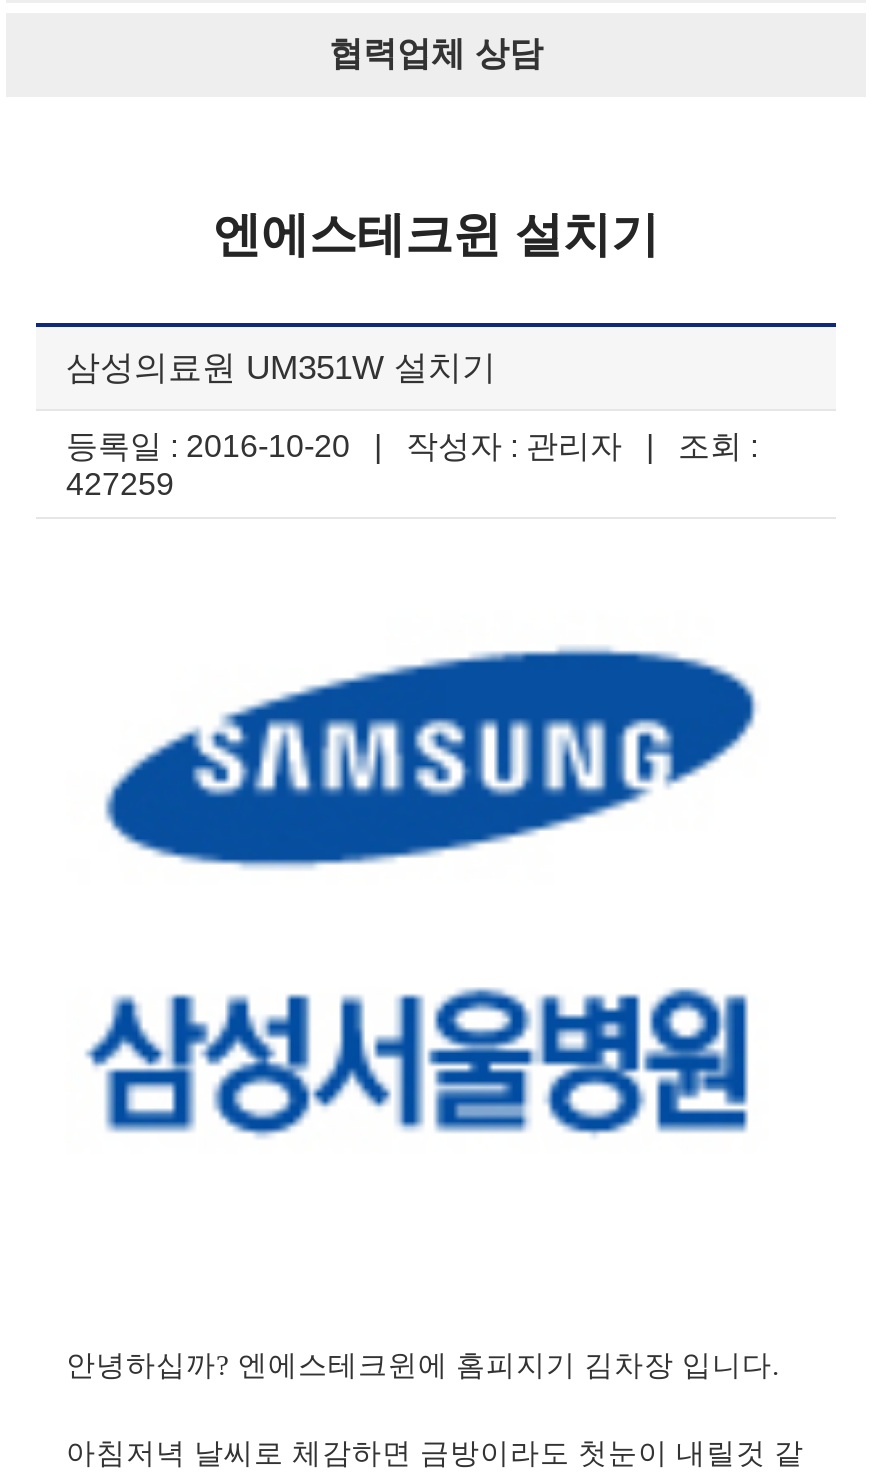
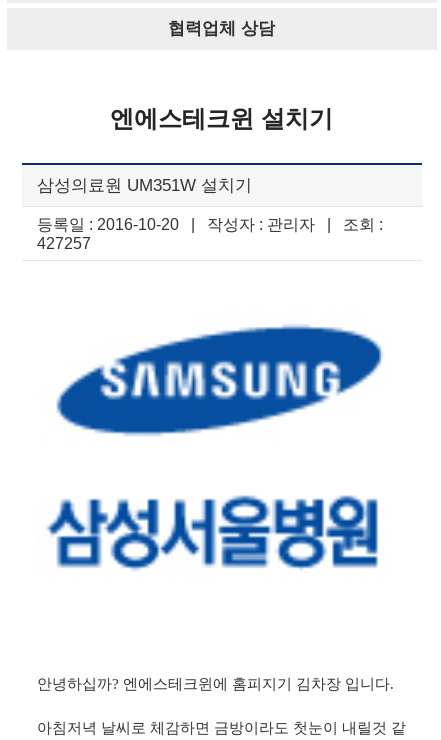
[66,467,174,501] 427259 -> [37,235,91,252] 427257

